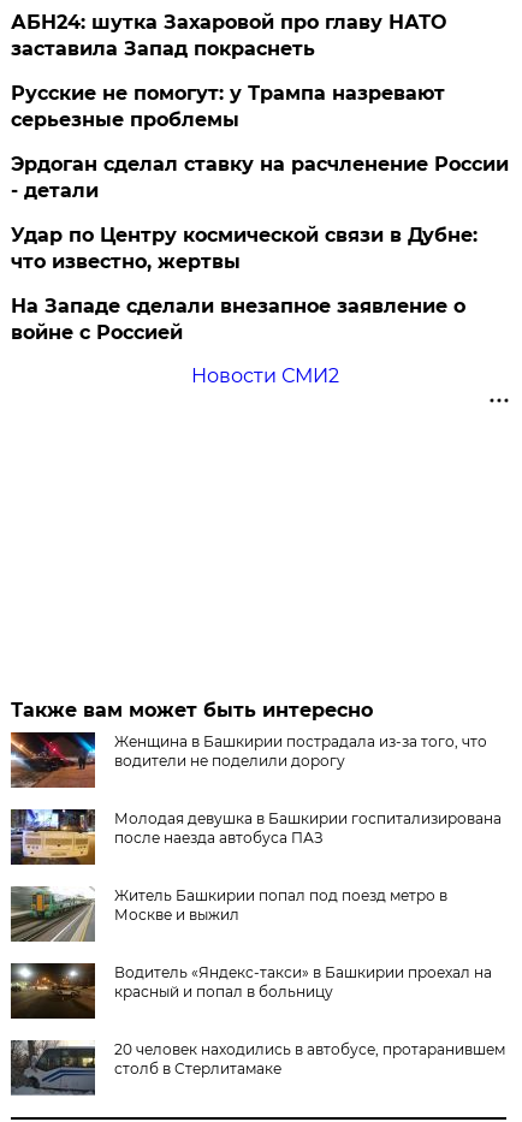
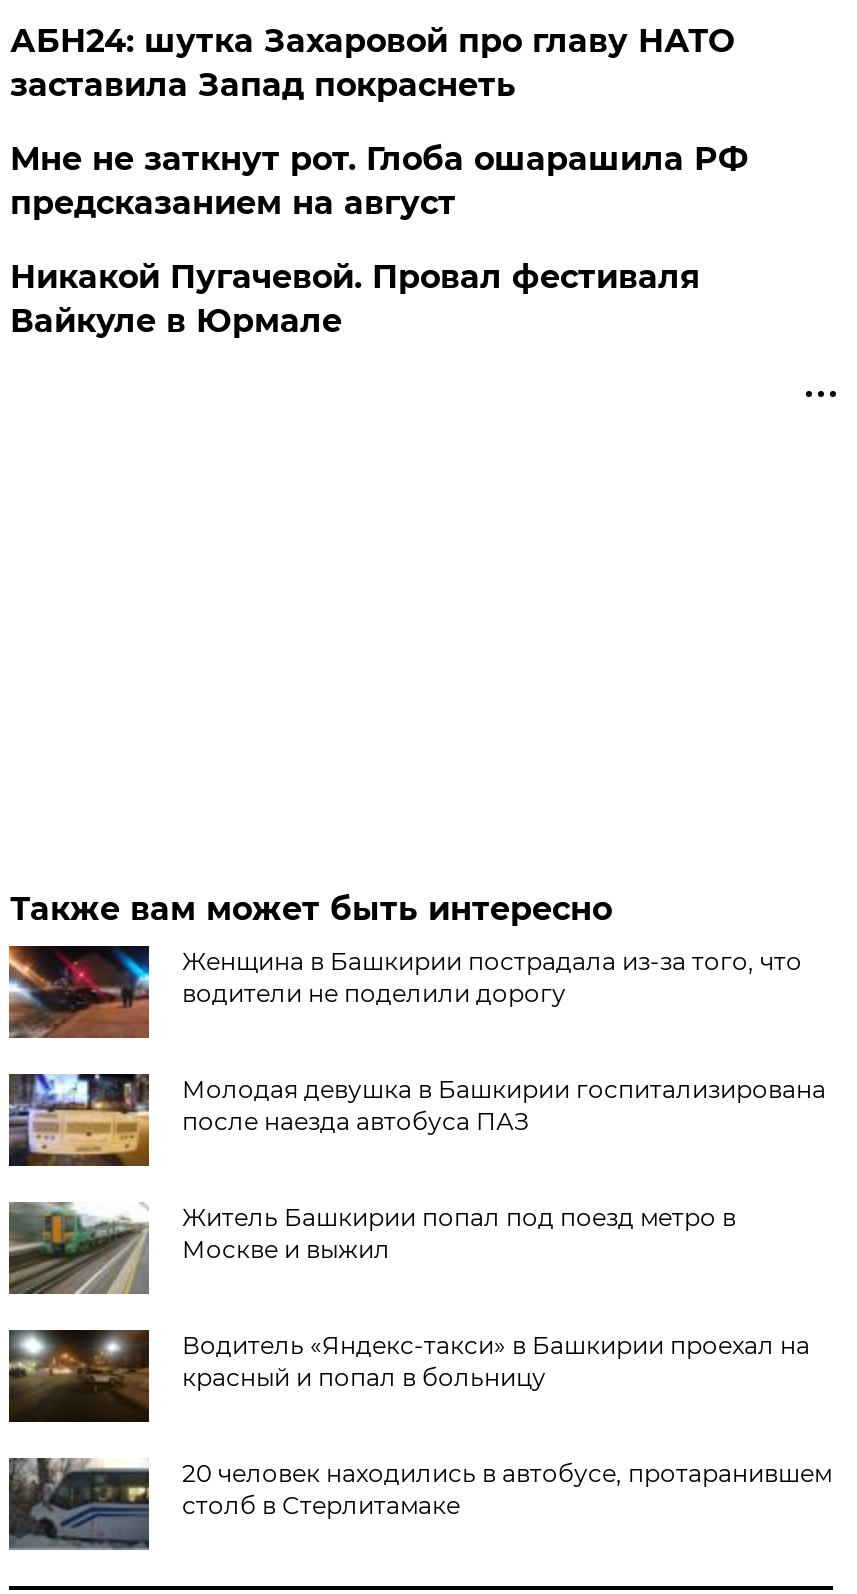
[11,82,509,387] Русские не помогут: у Трампа назревают | серьезные проблемы | Эрдоган сделал ставку на расчленение России | - детали | Удар по Центру космической связи в Дубне: | что известно, жертвы | На Западе сделали внезапное заявление о | войне с Россией | Новости СМИ2 -> [10,140,748,340] Мне не заткнут рот. Глоба ошарашила РФ | предсказанием на август | Никакой Пугачевой. Провал фестиваля | Вайкуле в Юрмале

